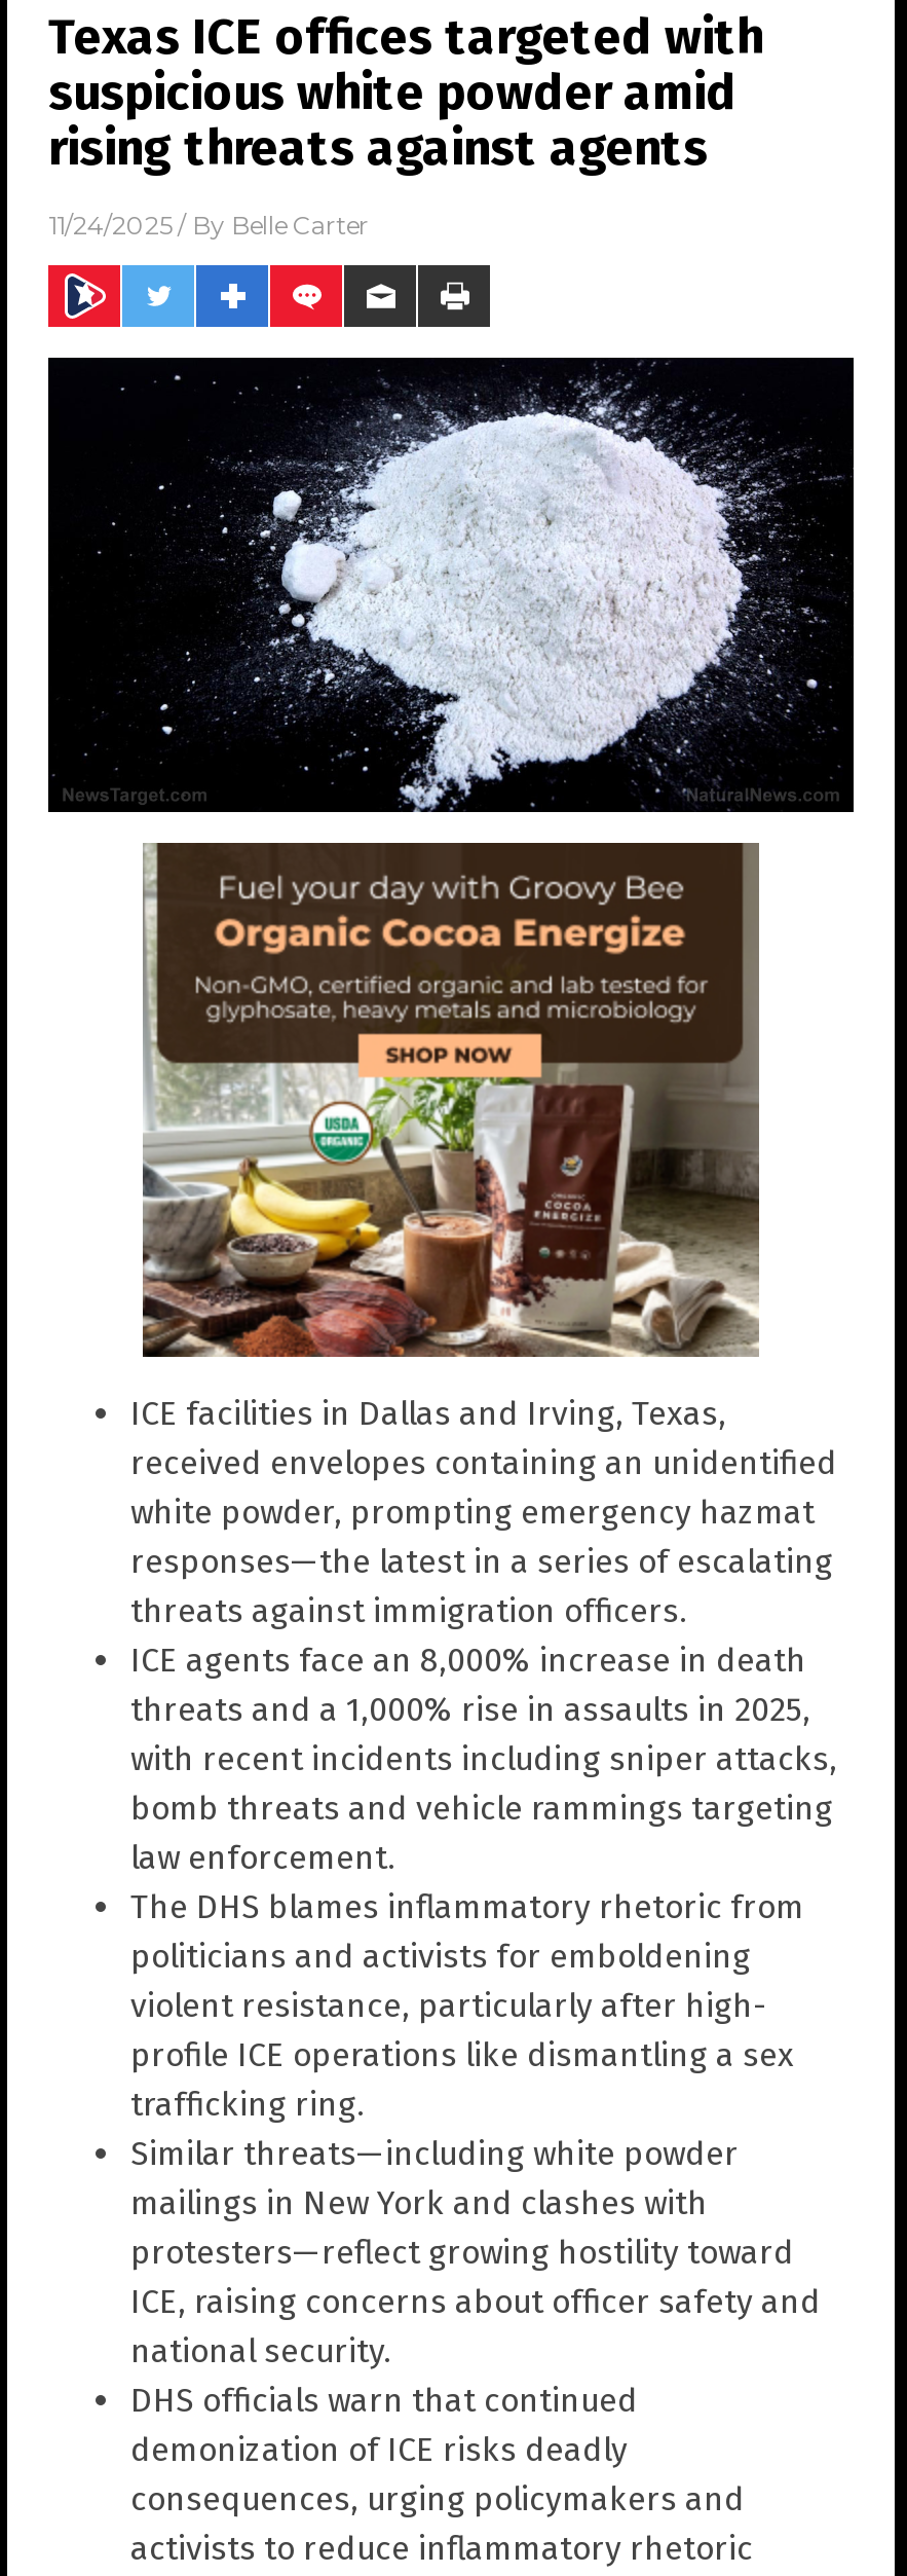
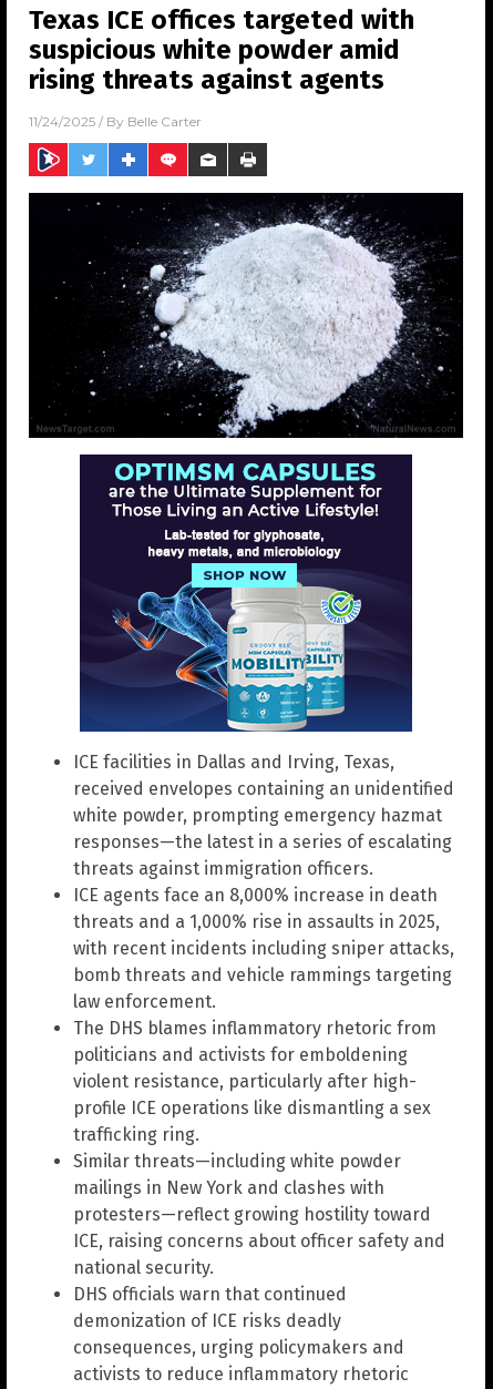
[141,841,761,1359] [image] -> [79,455,413,733] [image]

